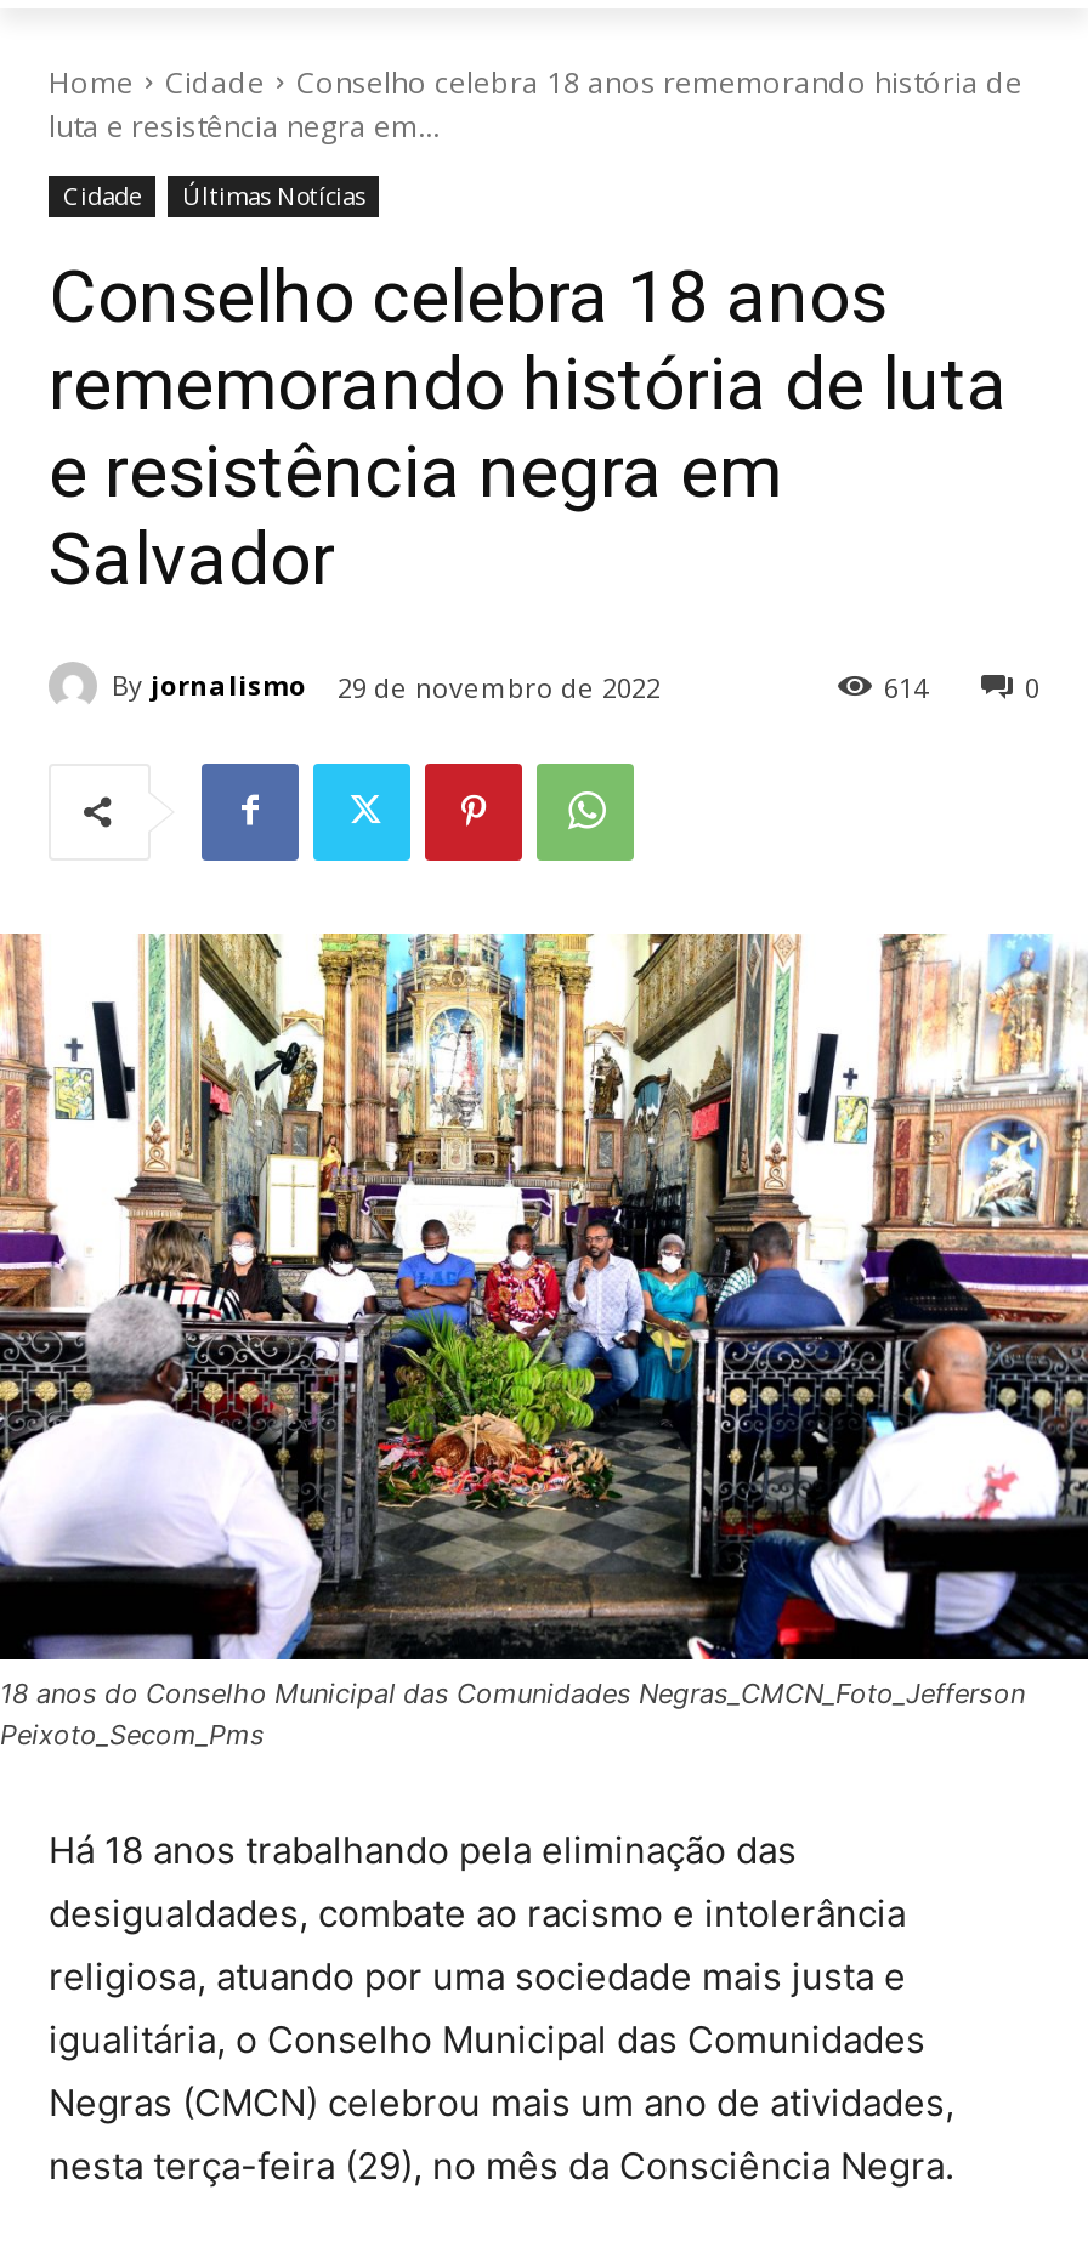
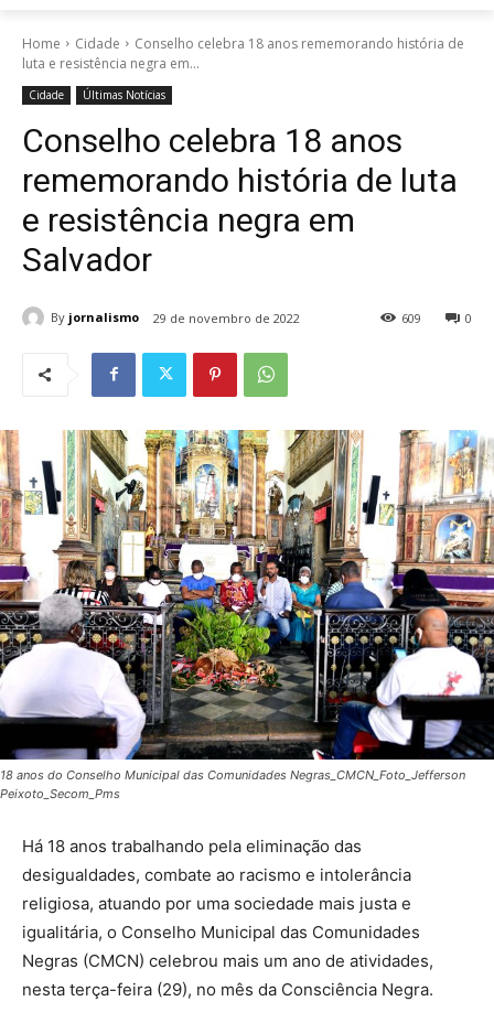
[884,668,928,704] 614 -> [401,309,421,326] 609

